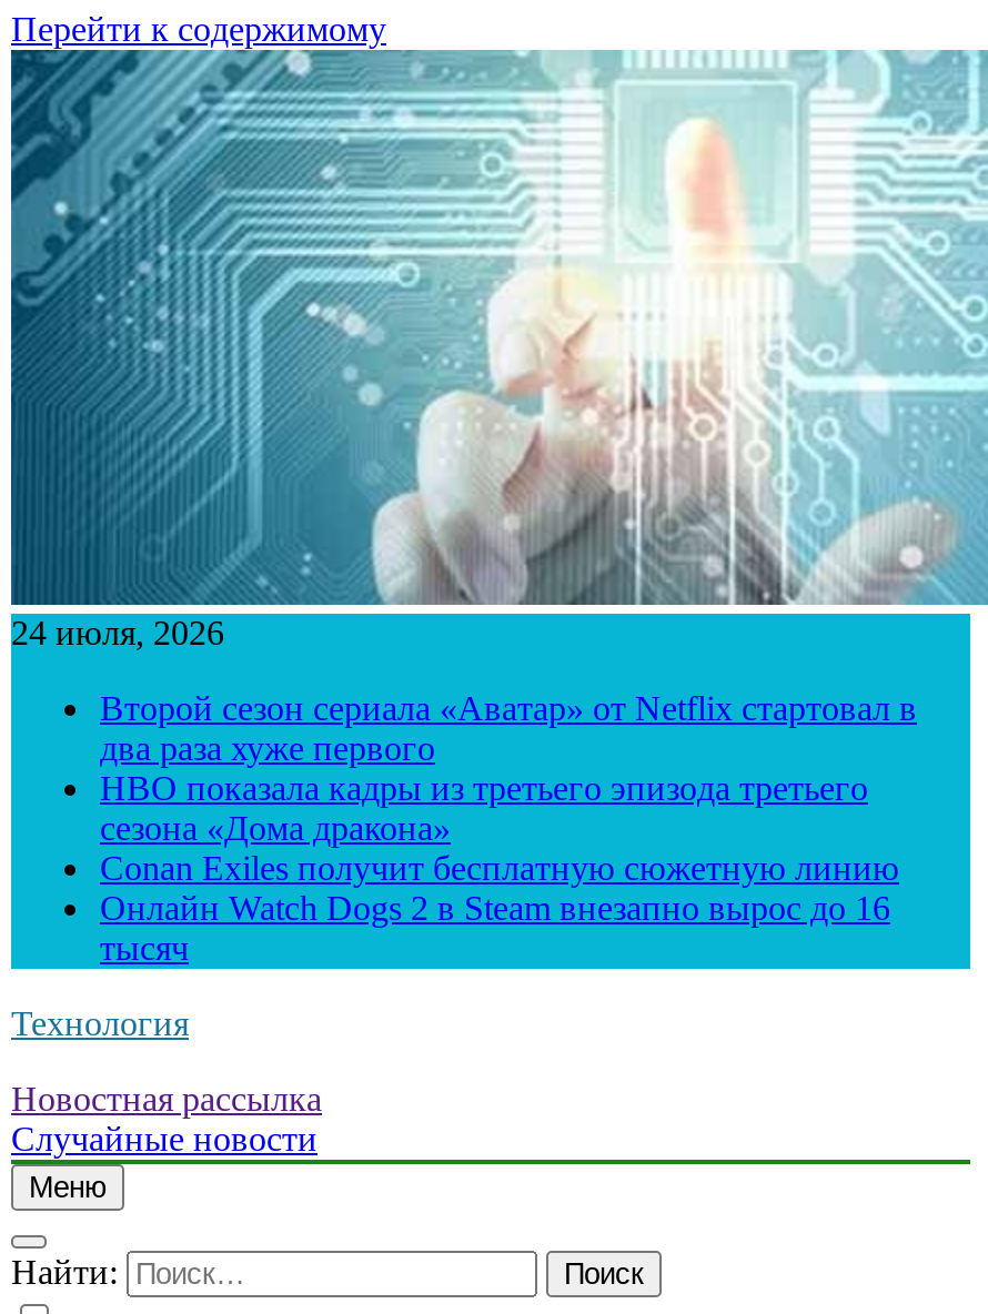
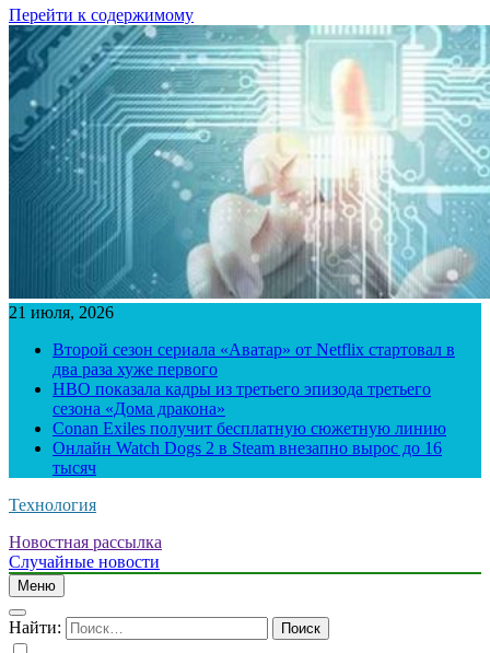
[11,614,224,651] 24 июля, 2026 -> [9,303,114,322] 21 июля, 2026

